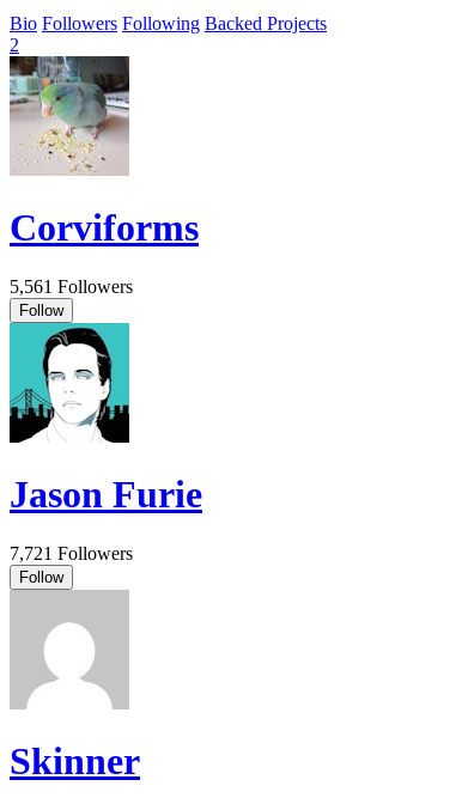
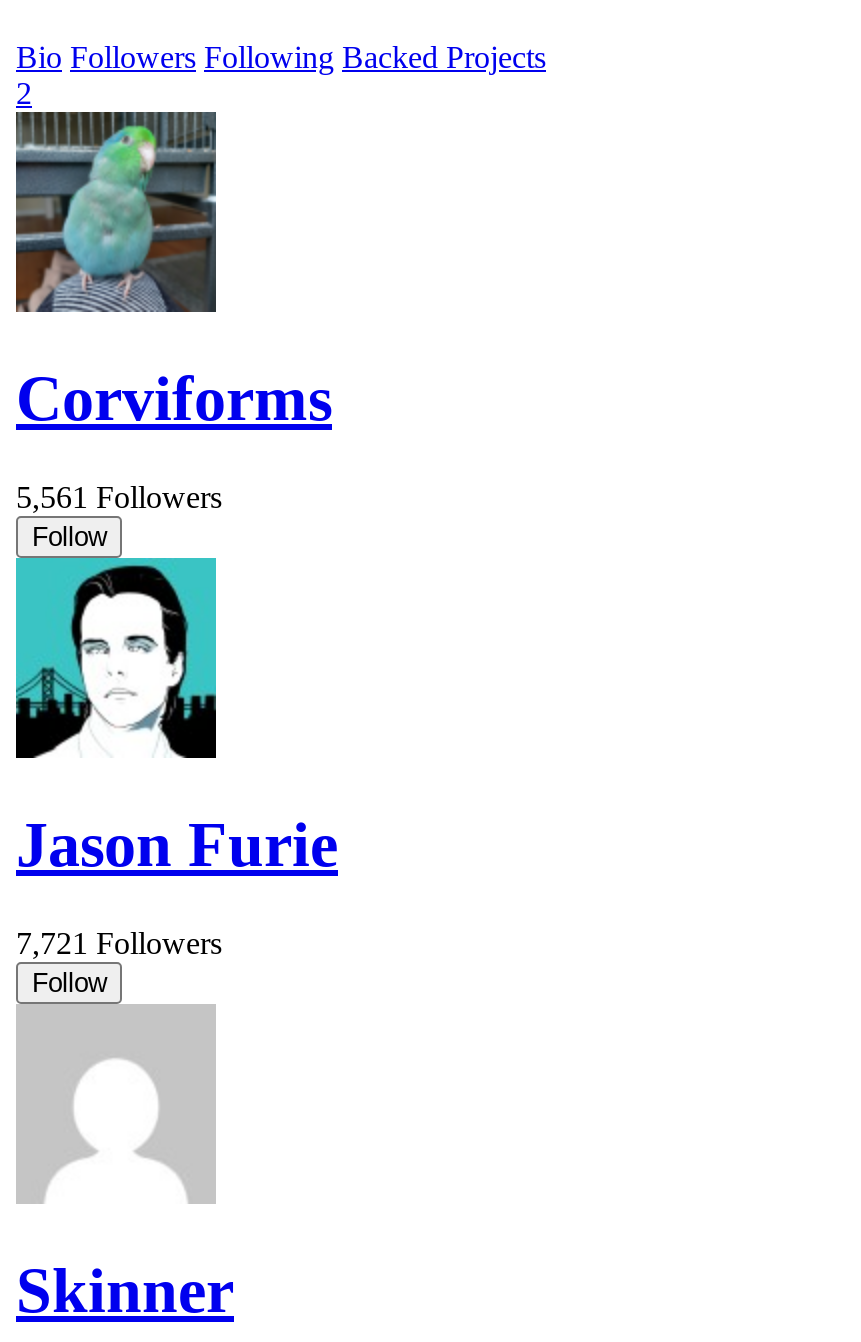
[10,56,129,176] [image] -> [14,110,218,314] [image]

